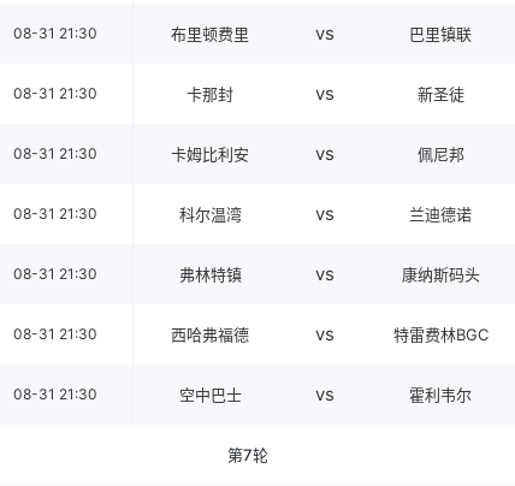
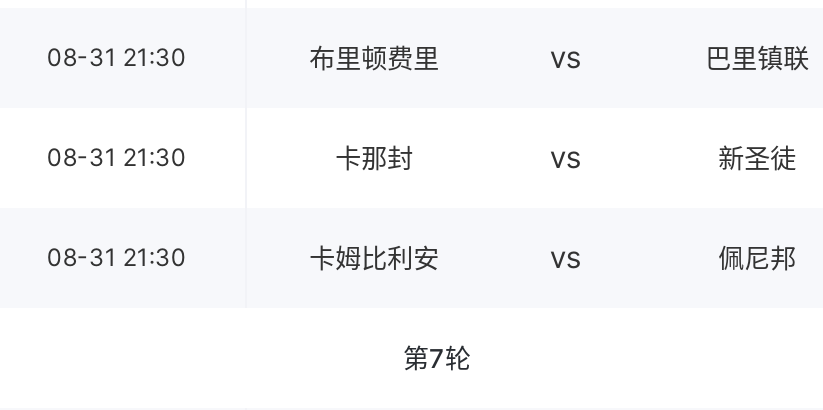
[13,202,488,405] 08-31 21:30 | 科尔温湾 | vs | 兰迪德诺 | 08-31 21:30 | 弗林特镇 | vs | 康纳斯码头 | 08-31 21:30 | 西哈弗福德 | vs | 特雷费林BGC | 08-31 21:30 | 空中巴士 | vs | 霍利韦尔 -> none

